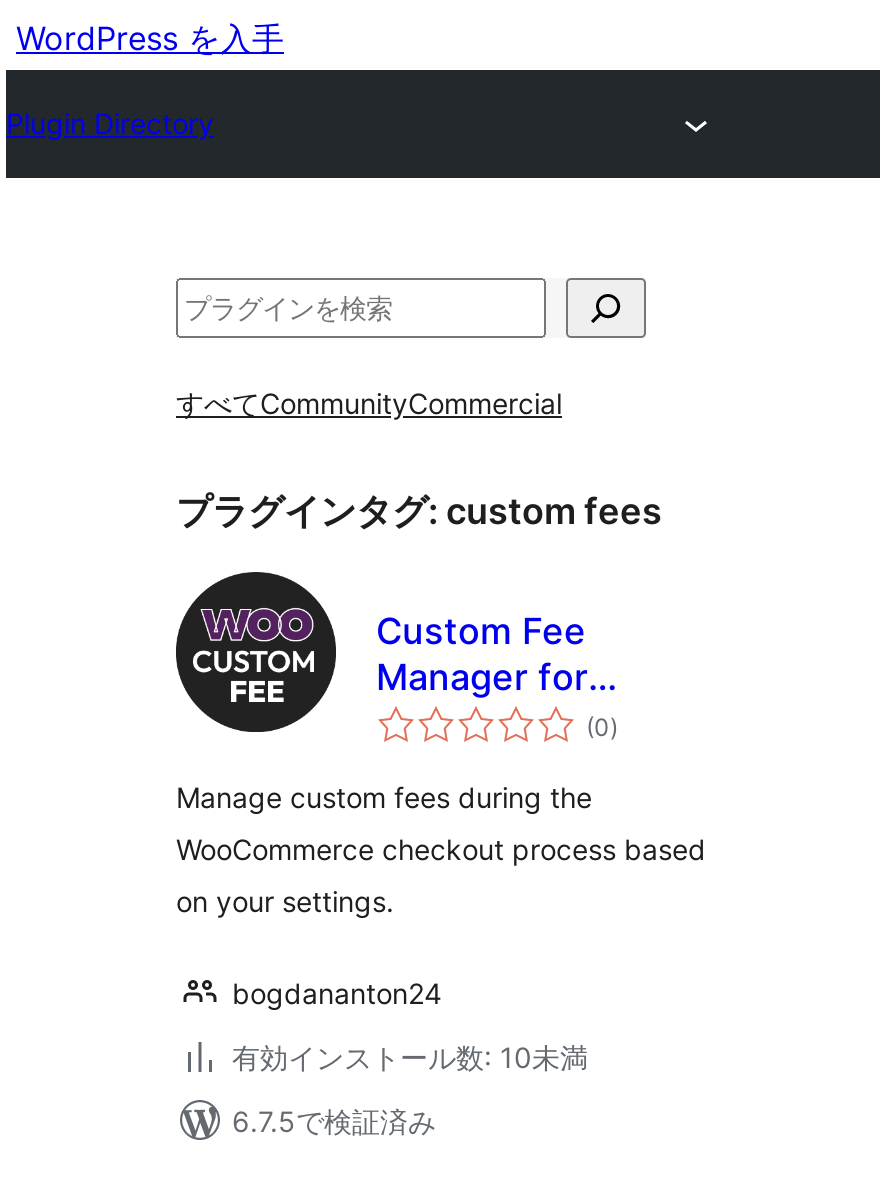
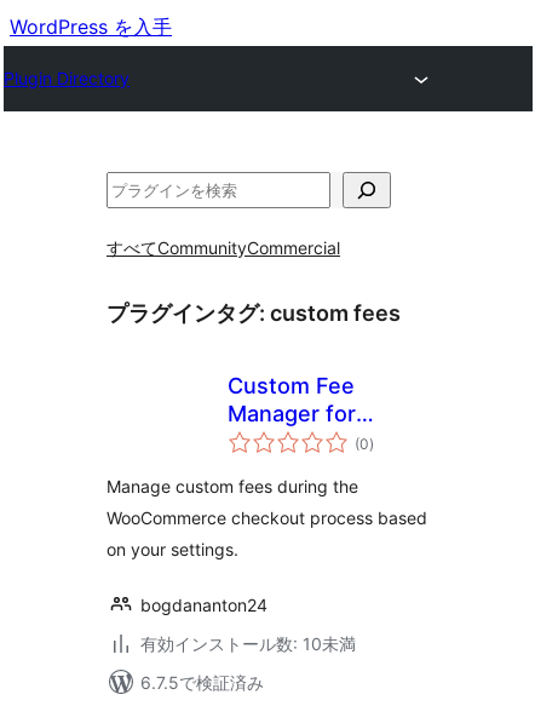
[174,570,338,734] [image] -> none

